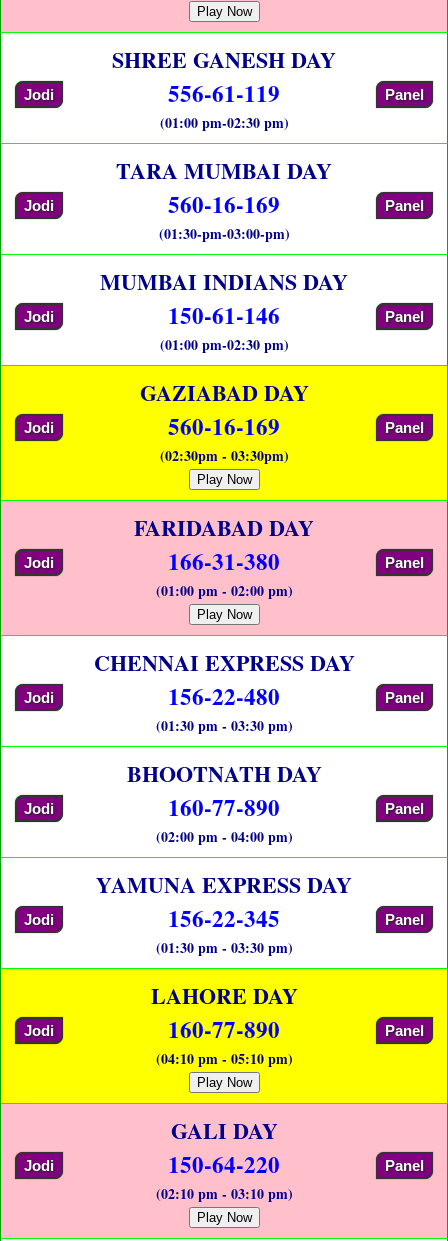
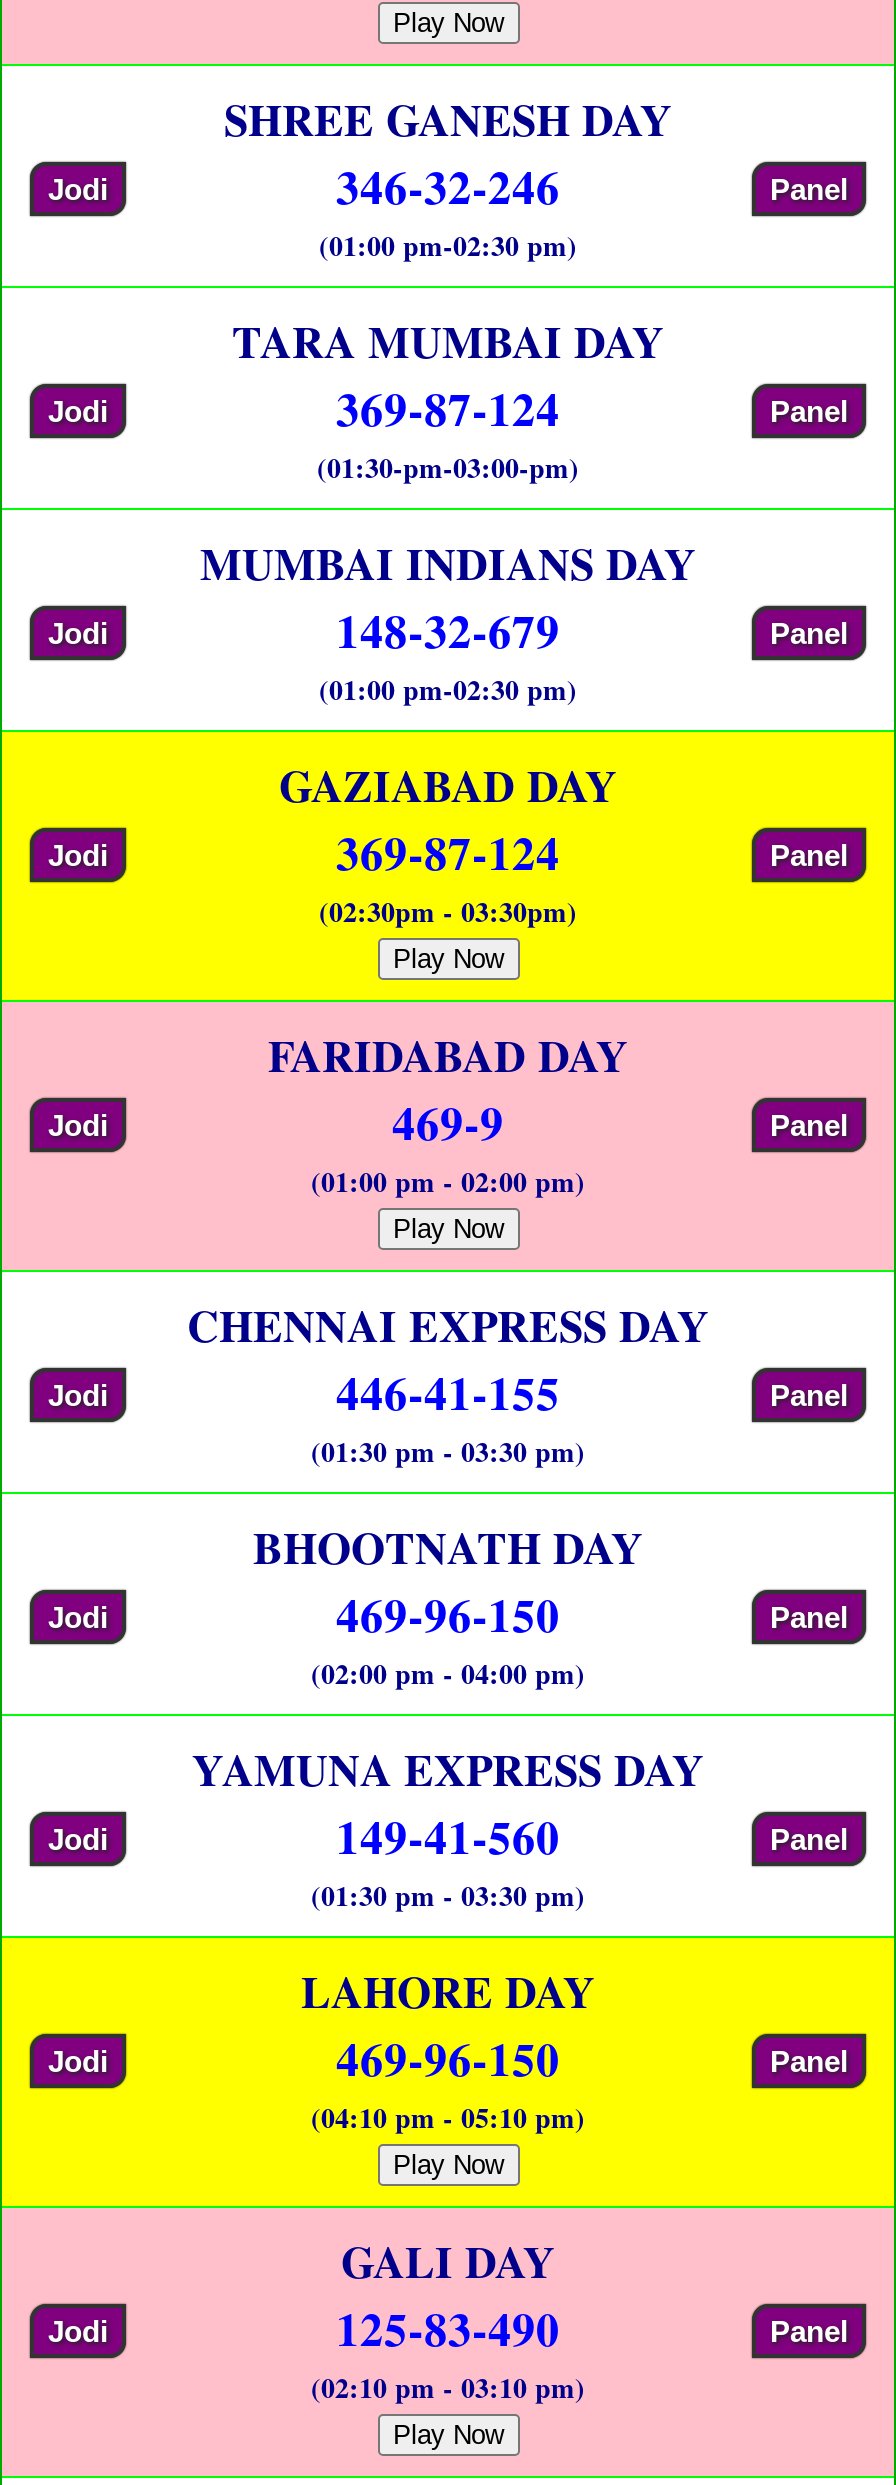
[168,76,280,110] 556-61-119 -> [336,152,560,220] 346-32-246
[168,187,280,221] 560-16-169 -> [336,374,560,442] 369-87-124
[168,298,280,332] 150-61-146 -> [336,596,560,664] 148-32-679
[168,409,280,443] 560-16-169 -> [336,818,560,886] 369-87-124
[168,544,280,578] 166-31-380 -> [392,1088,504,1156] 469-9
[168,679,280,713] 156-22-480 -> [336,1358,560,1426] 446-41-155
[168,790,280,824] 160-77-890 -> [336,1580,560,1648] 469-96-150
[168,901,280,935] 156-22-345 -> [336,1802,560,1870] 149-41-560
[168,1012,280,1046] 160-77-890 -> [336,2024,560,2092] 469-96-150
[168,1147,280,1181] 150-64-220 -> [336,2294,560,2362] 125-83-490

